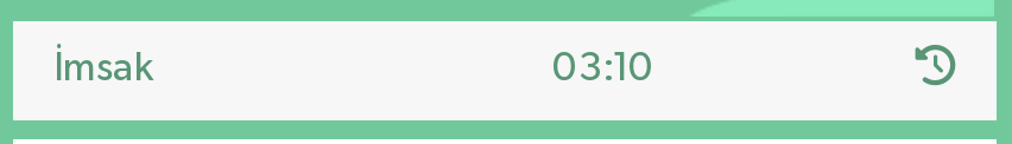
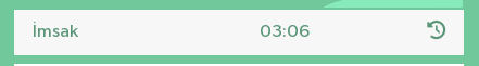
[552,50,654,90] 03:10 -> [259,23,309,41] 03:06

